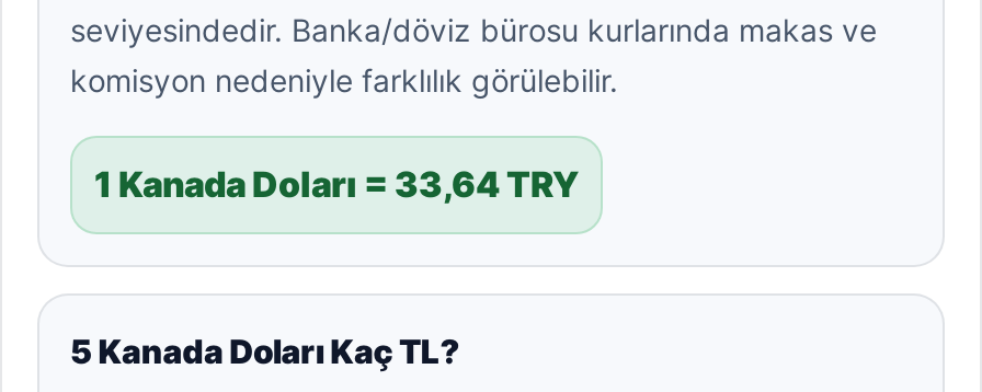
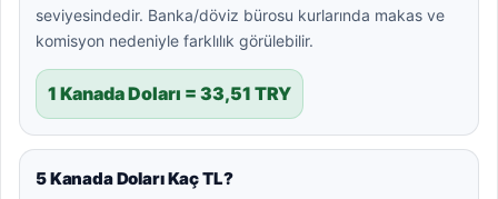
[94,162,579,206] 1 Kanada Doları = 33,64 TRY -> [48,82,291,105] 1 Kanada Doları = 33,51 TRY

